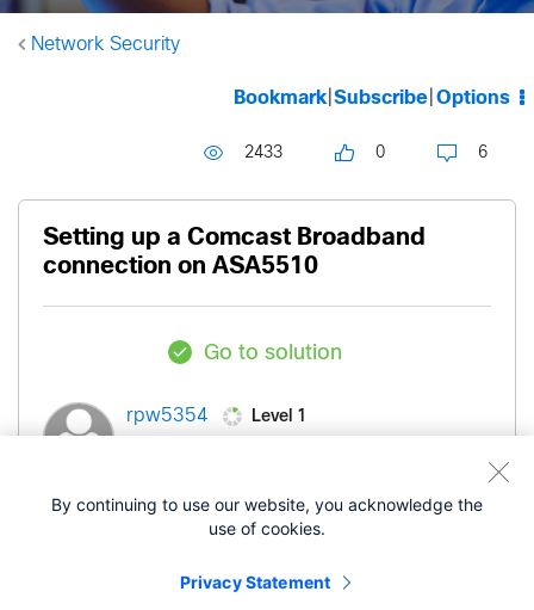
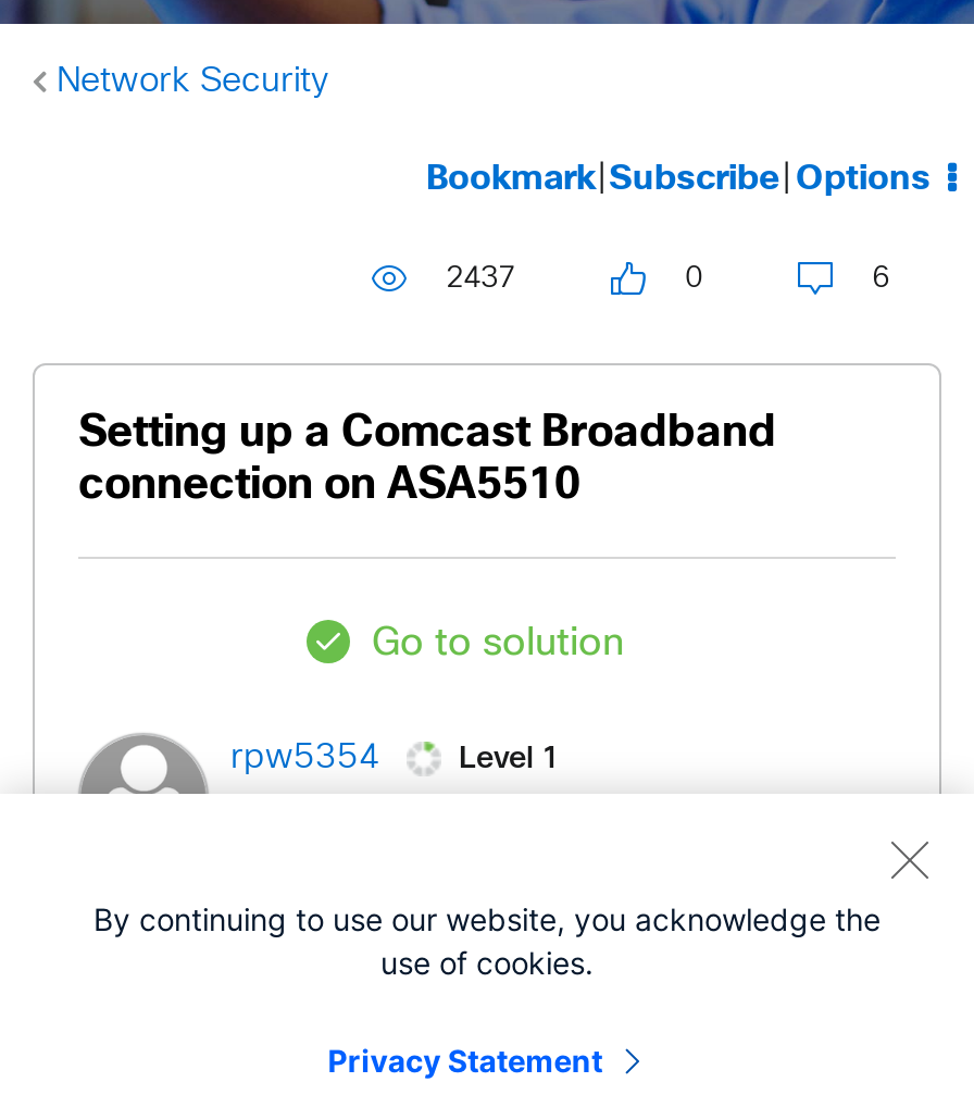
[244,146,282,161] 2433 -> [446,265,515,294] 2437

